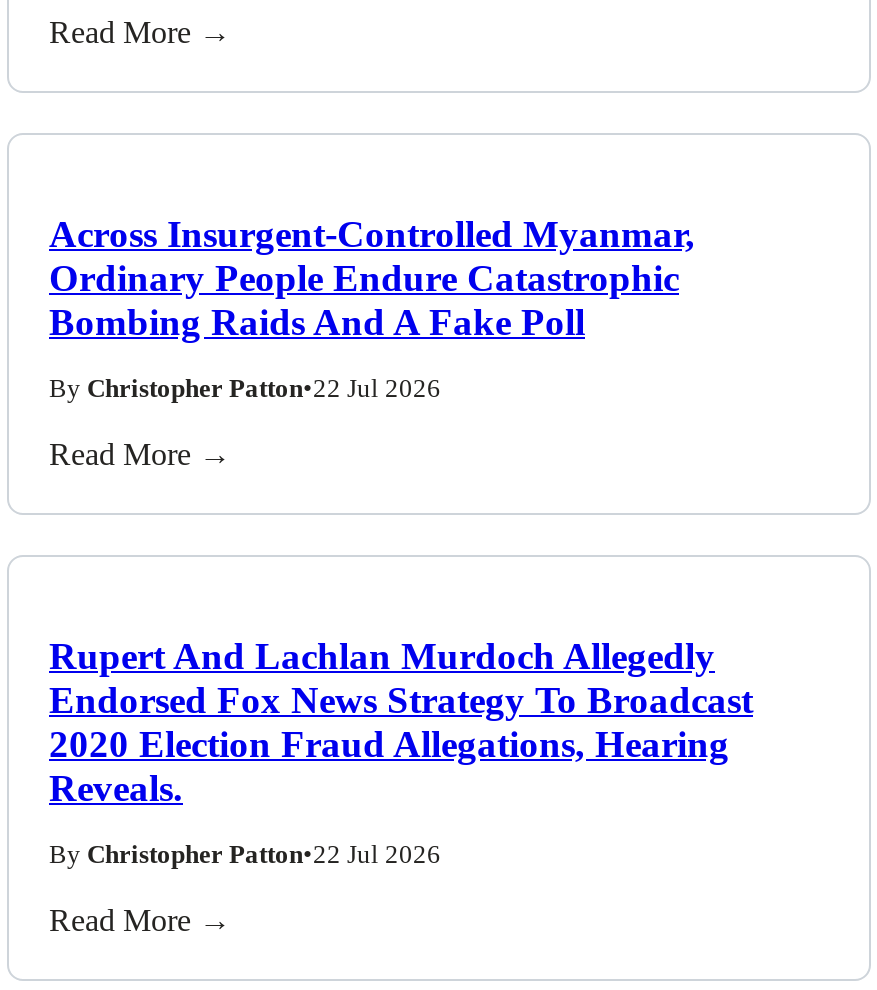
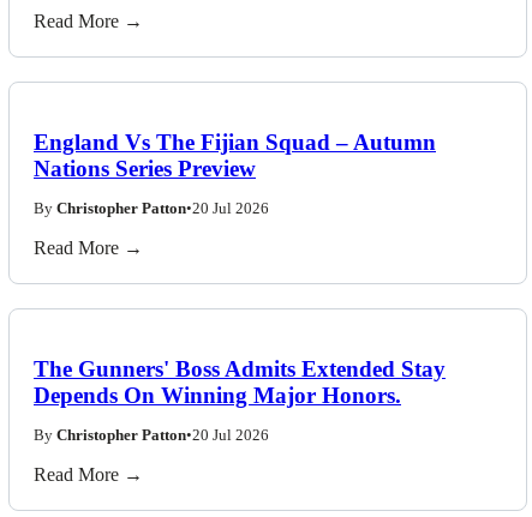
[49,213,695,343] Across Insurgent-Controlled Myanmar, | Ordinary People Endure Catastrophic | Bombing Raids And A Fake Poll -> [34,130,436,181] England Vs The Fijian Squad – Autumn | Nations Series Preview
[49,375,441,403] By Christopher Patton•22 Jul 2026 -> [34,201,269,217] By Christopher Patton•20 Jul 2026
[49,636,753,810] Rupert And Lachlan Murdoch Allegedly | Endorsed Fox News Strategy To Broadcast | 2020 Election Fraud Allegations, Hearing | Reveals. -> [34,357,446,408] The Gunners' Boss Admits Extended Stay | Depends On Winning Major Honors.
[49,842,441,870] By Christopher Patton•22 Jul 2026 -> [34,428,269,444] By Christopher Patton•20 Jul 2026

